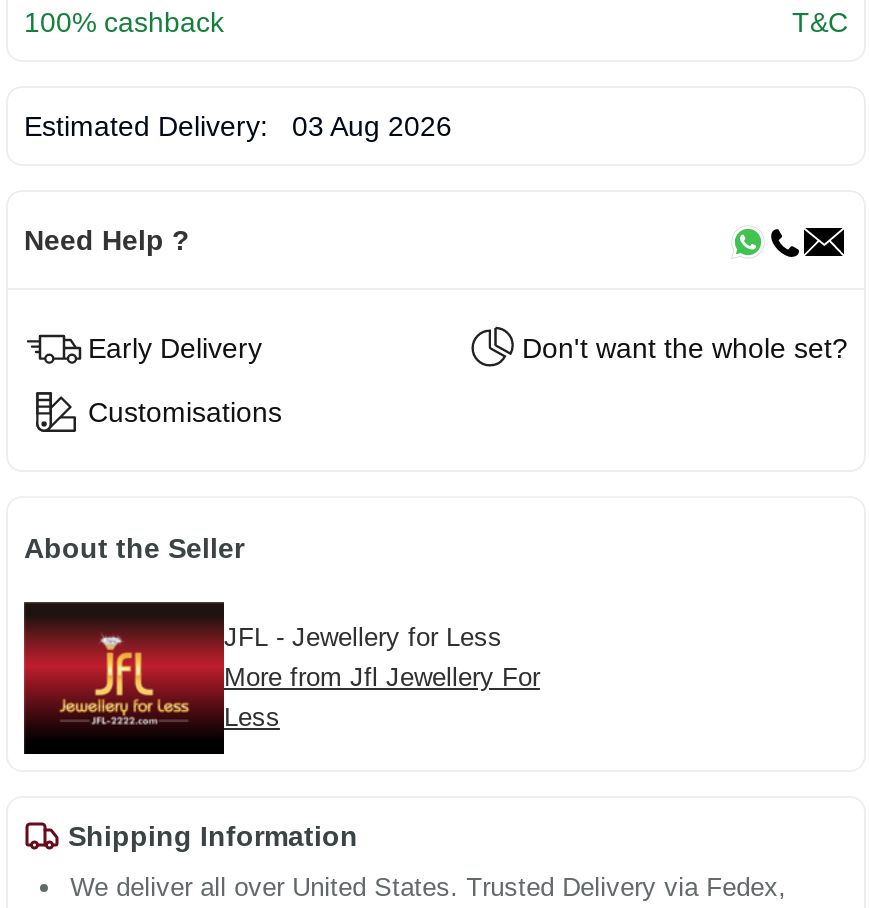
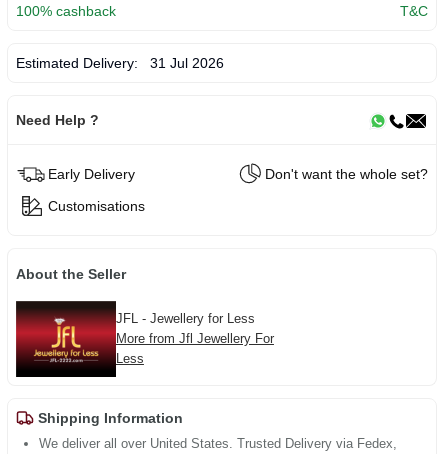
[24,111,452,143] Estimated Delivery: 03 Aug 2026 -> [16,55,224,71] Estimated Delivery: 31 Jul 2026

